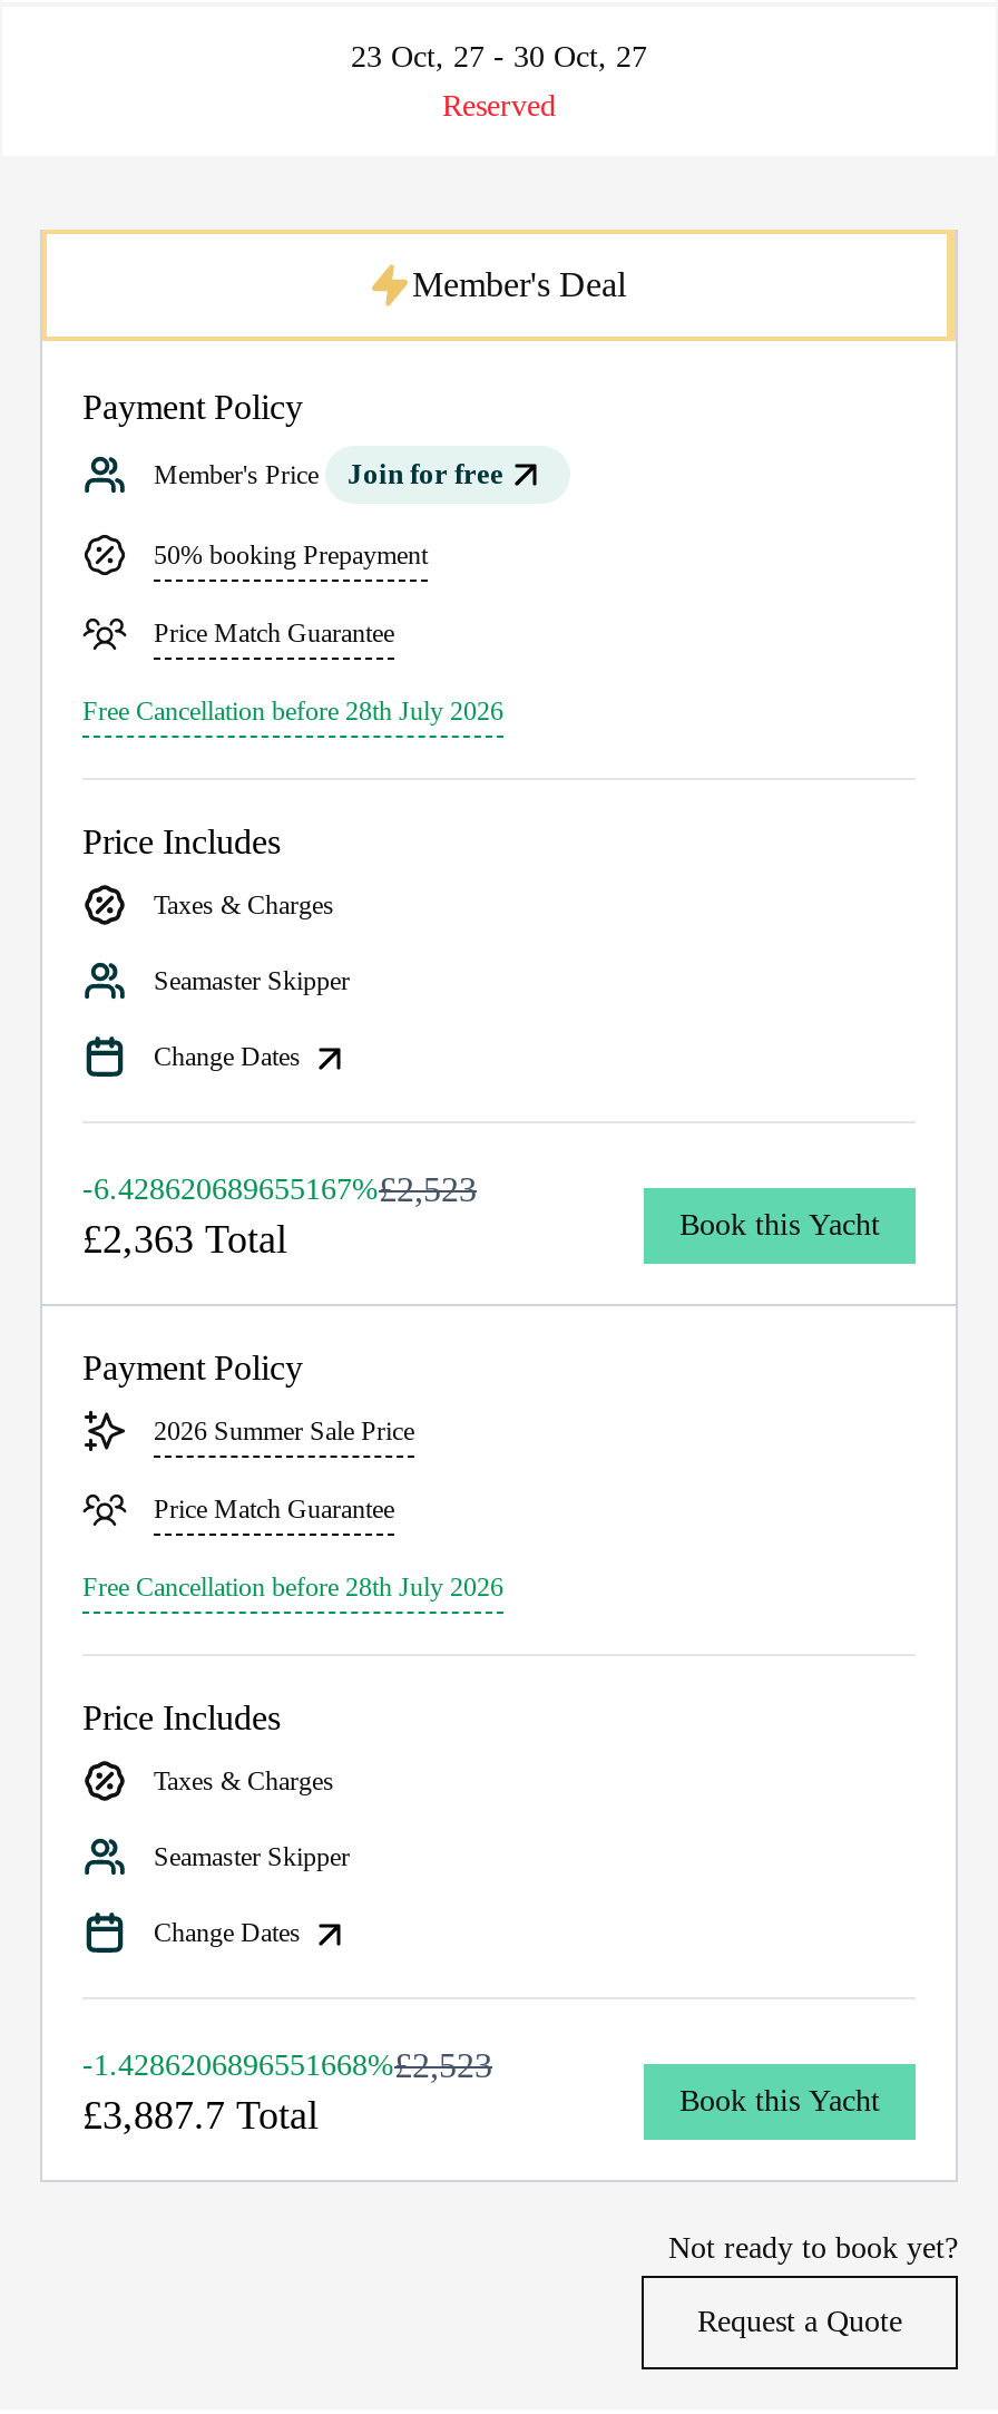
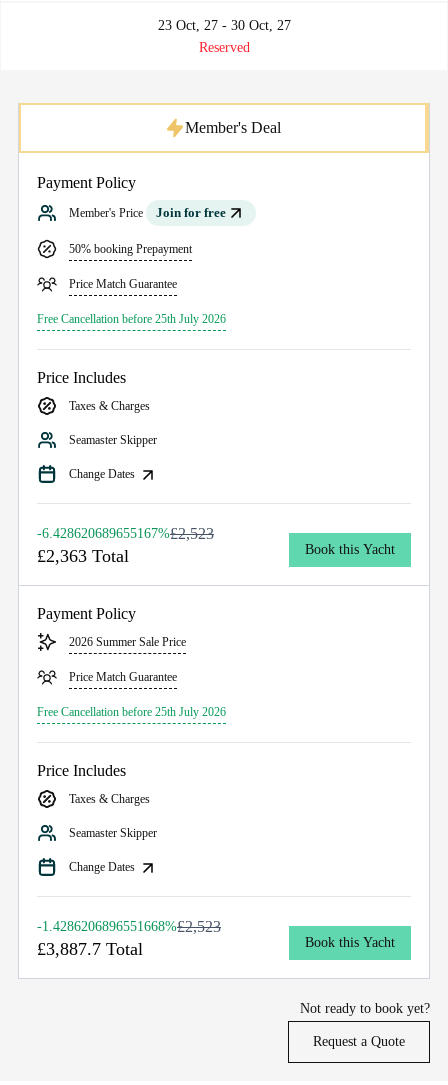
[82,695,503,726] Free Cancellation before 28th July 2026 -> [37,312,226,326] Free Cancellation before 25th July 2026
[82,1571,503,1602] Free Cancellation before 28th July 2026 -> [37,705,226,719] Free Cancellation before 25th July 2026

